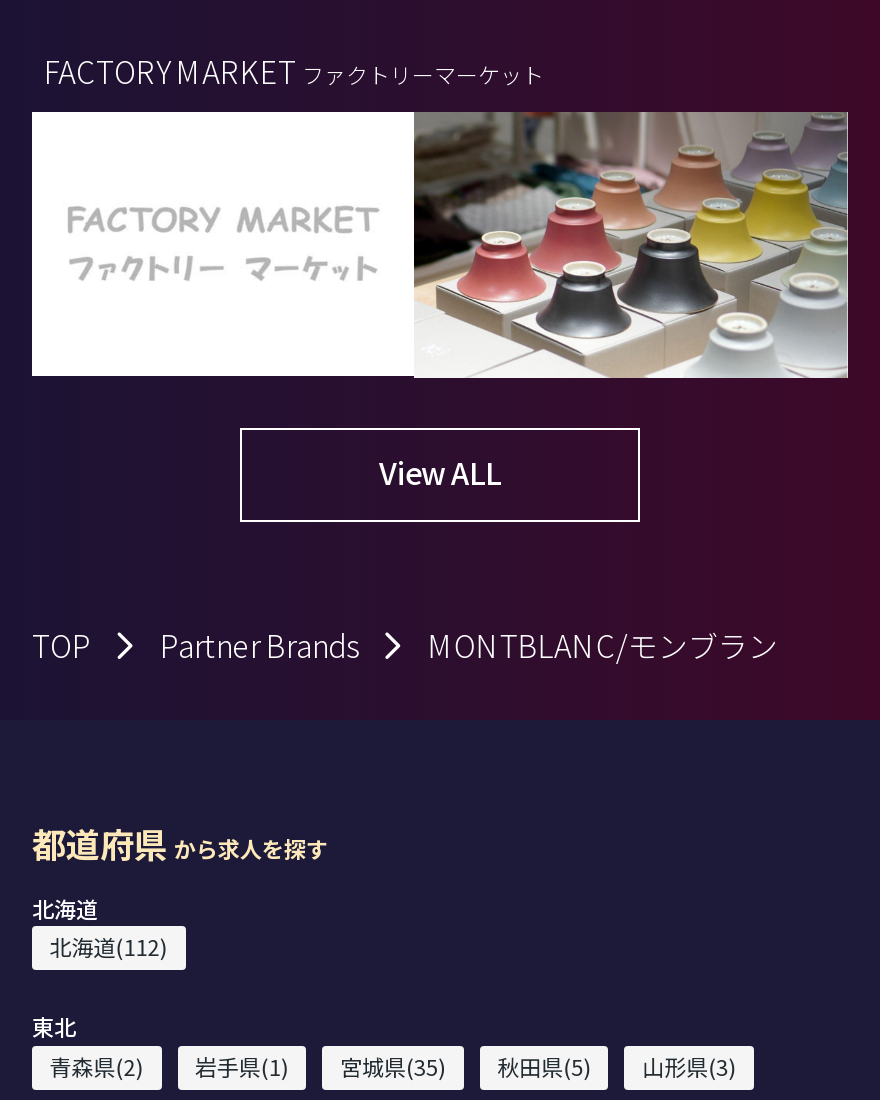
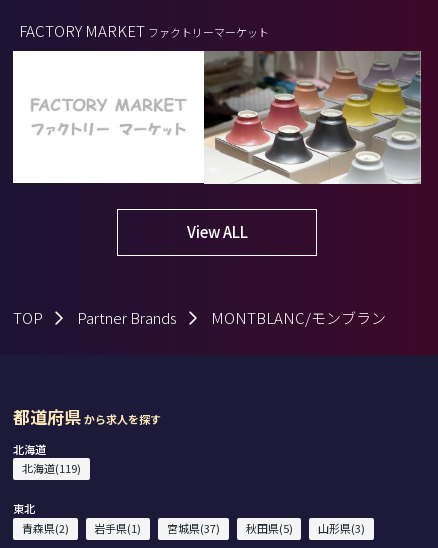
[50,931,168,963] 北海道(112) -> [22,460,81,476] 北海道(119)
[50,1050,736,1082] 青森県(2) 岩手県(1) 宮城県(35) 秋田県(5) 山形県(3) -> [22,520,365,536] 青森県(2) 岩手県(1) 宮城県(37) 秋田県(5) 山形県(3)

